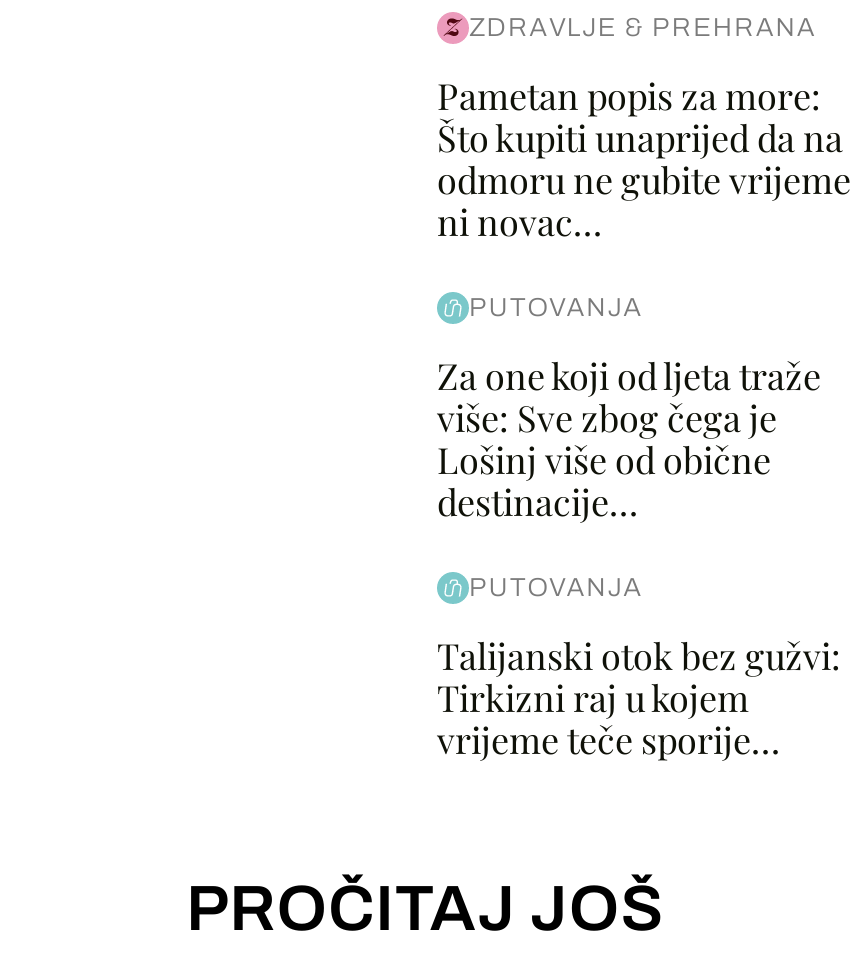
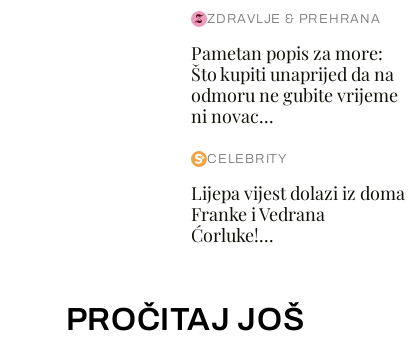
[437,294,841,764] PUTOVANJA | Za one koji od ljeta traže | više: Sve zbog čega je | Lošinj više od obične | destinacije... | PUTOVANJA | Talijanski otok bez gužvi: | Tirkizni raj u kojem | vrijeme teče sporije... -> [191,152,405,247] CELEBRITY | Lijepa vijest dolazi iz doma | Franke i Vedrana | Ćorluke!...

